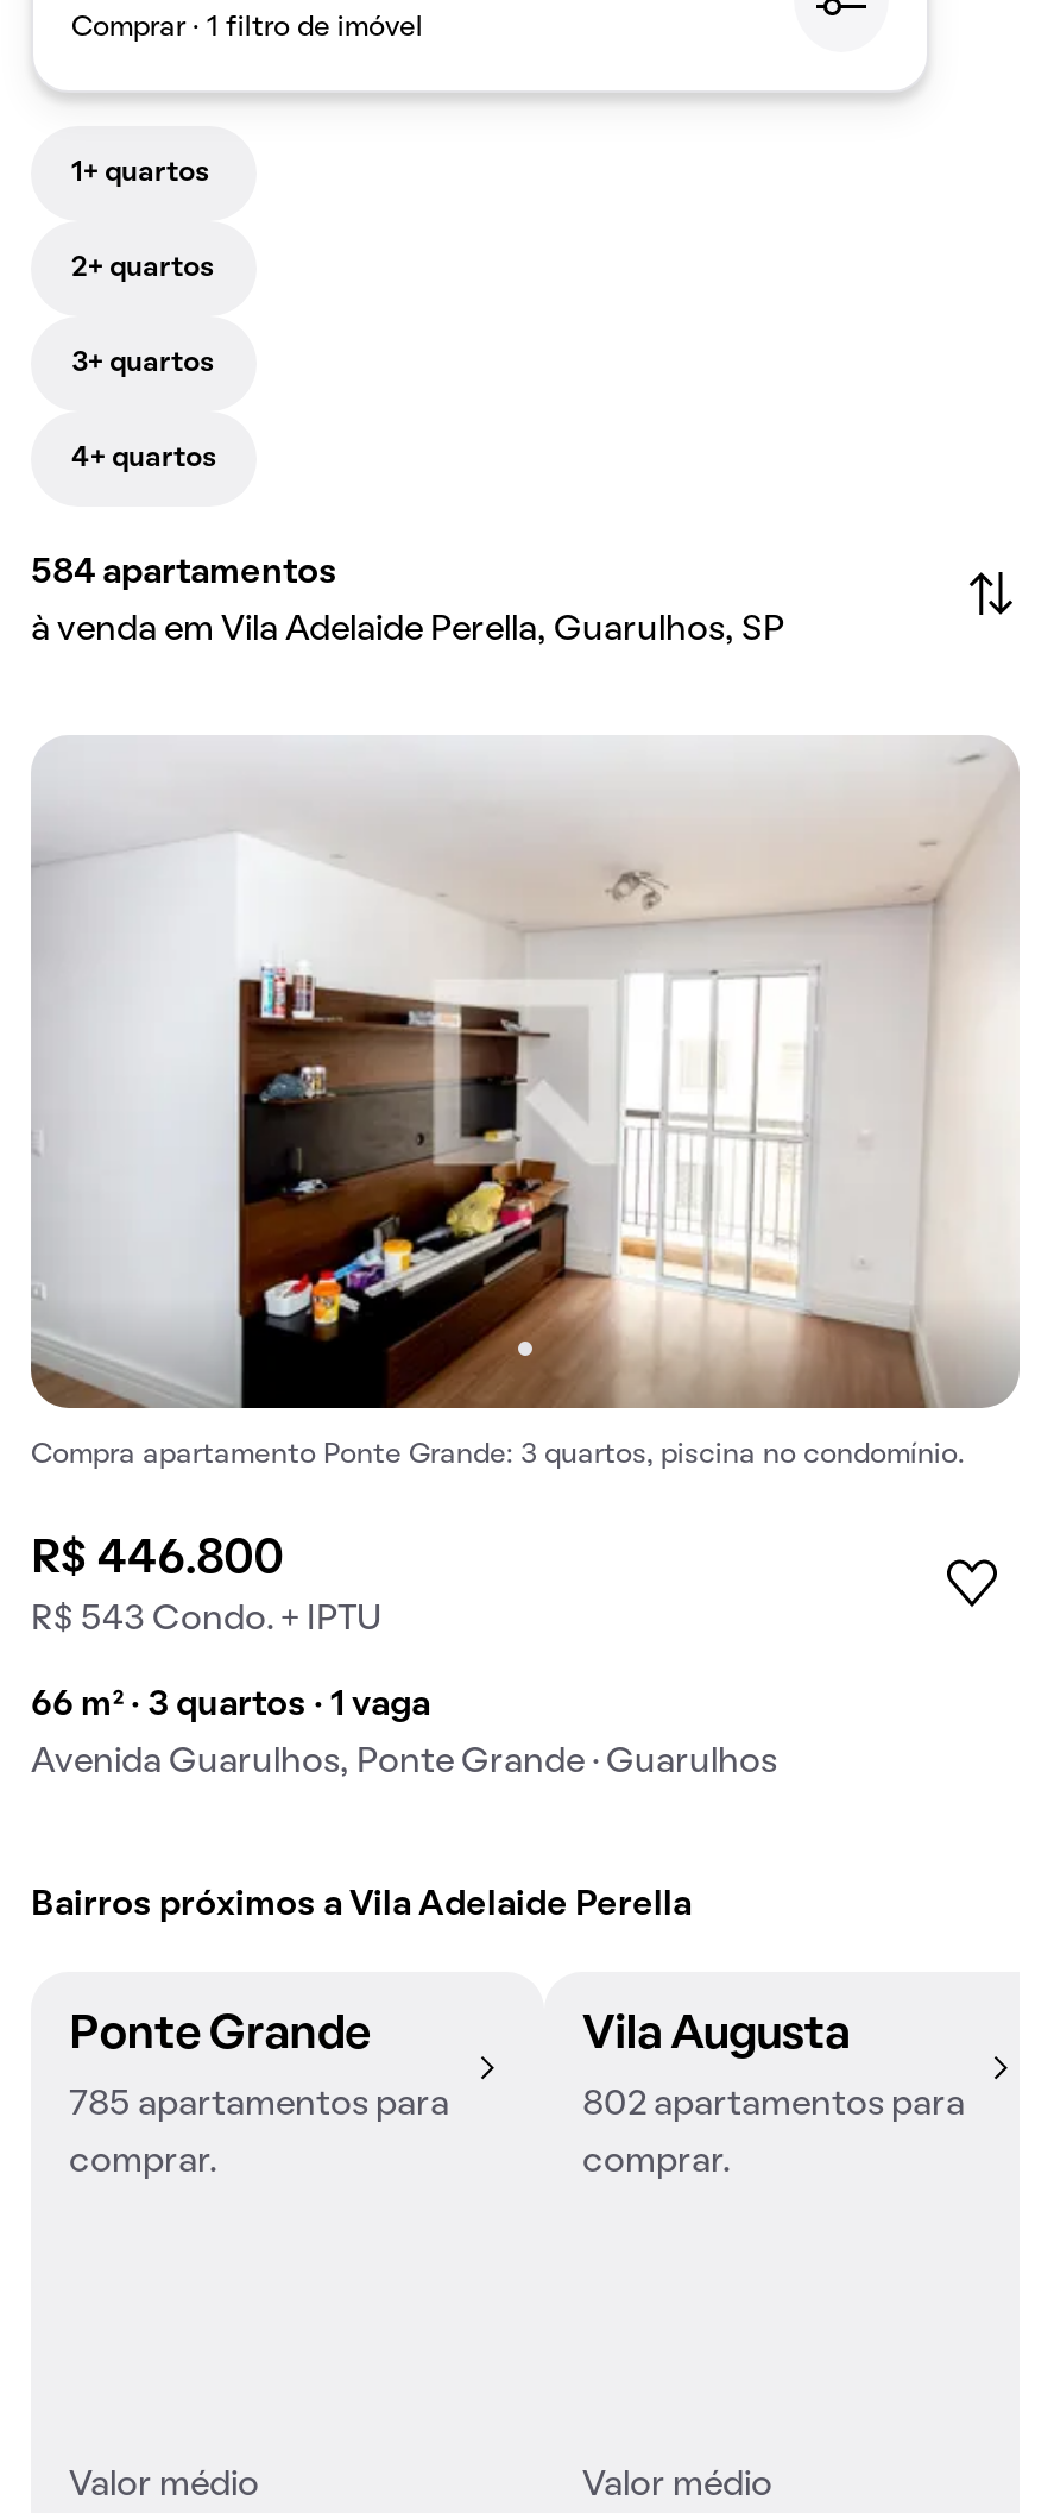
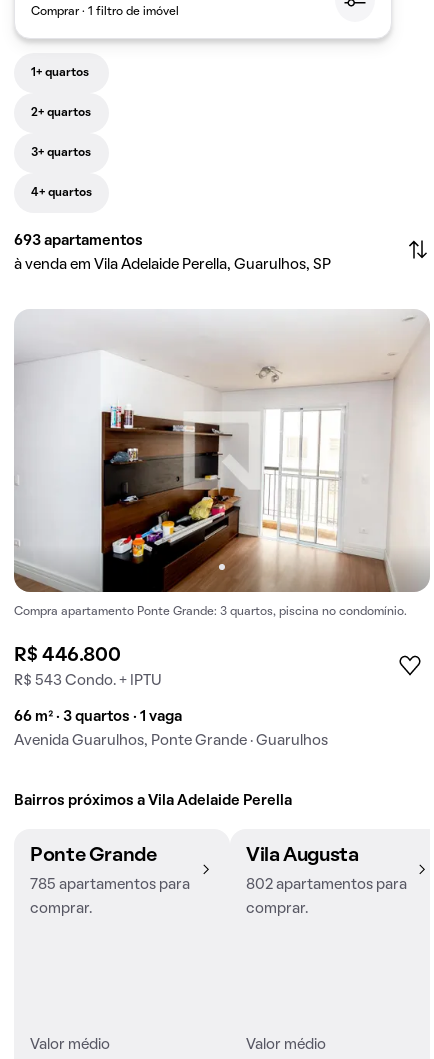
[31,557,337,590] 584 apartamentos -> [14,234,143,248] 693 apartamentos

